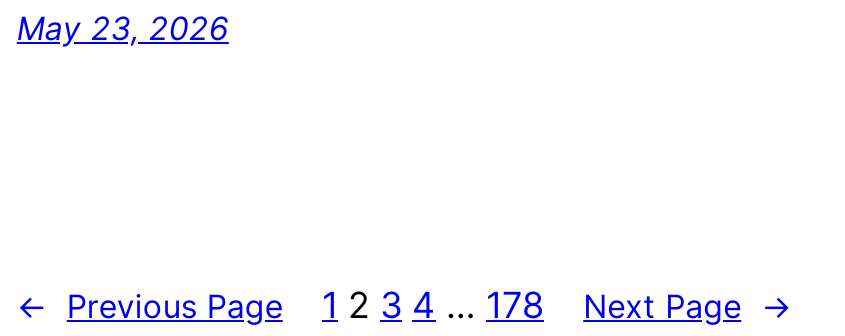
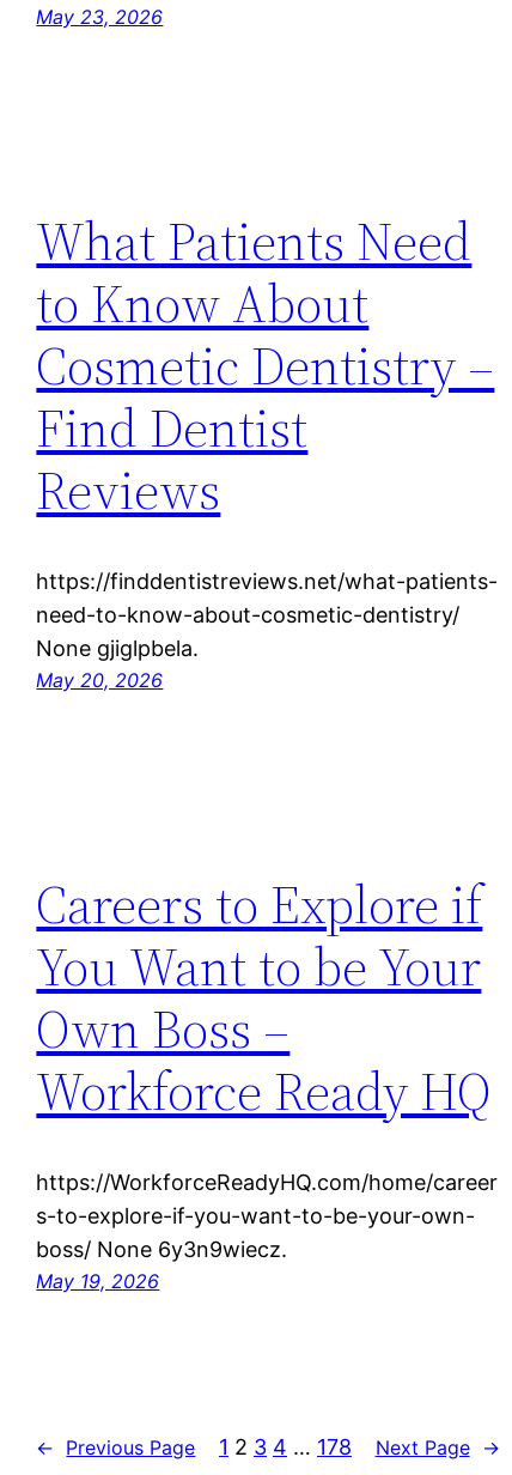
none -> [36,204,498,1293] What Patients Need | to Know About | Cosmetic Dentistry – | Find Dentist | Reviews | https://finddentistreviews.net/what-patients- | need-to-know-about-cosmetic-dentistry/ | None gjiglpbela. | May 20, 2026 | Careers to Explore if | You Want to be Your | Own Boss – | Workforce Ready HQ | https://WorkforceReadyHQ.com/home/career | s-to-explore-if-you-want-to-be-your-own- | boss/ None 6y3n9wiecz. | May 19, 2026

